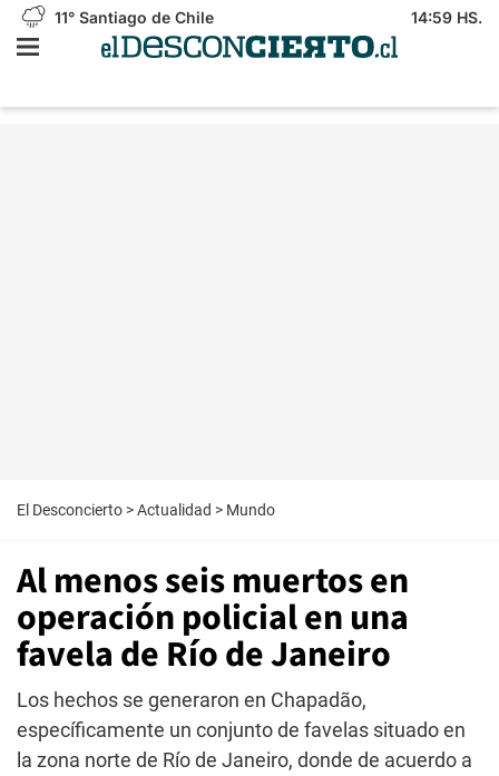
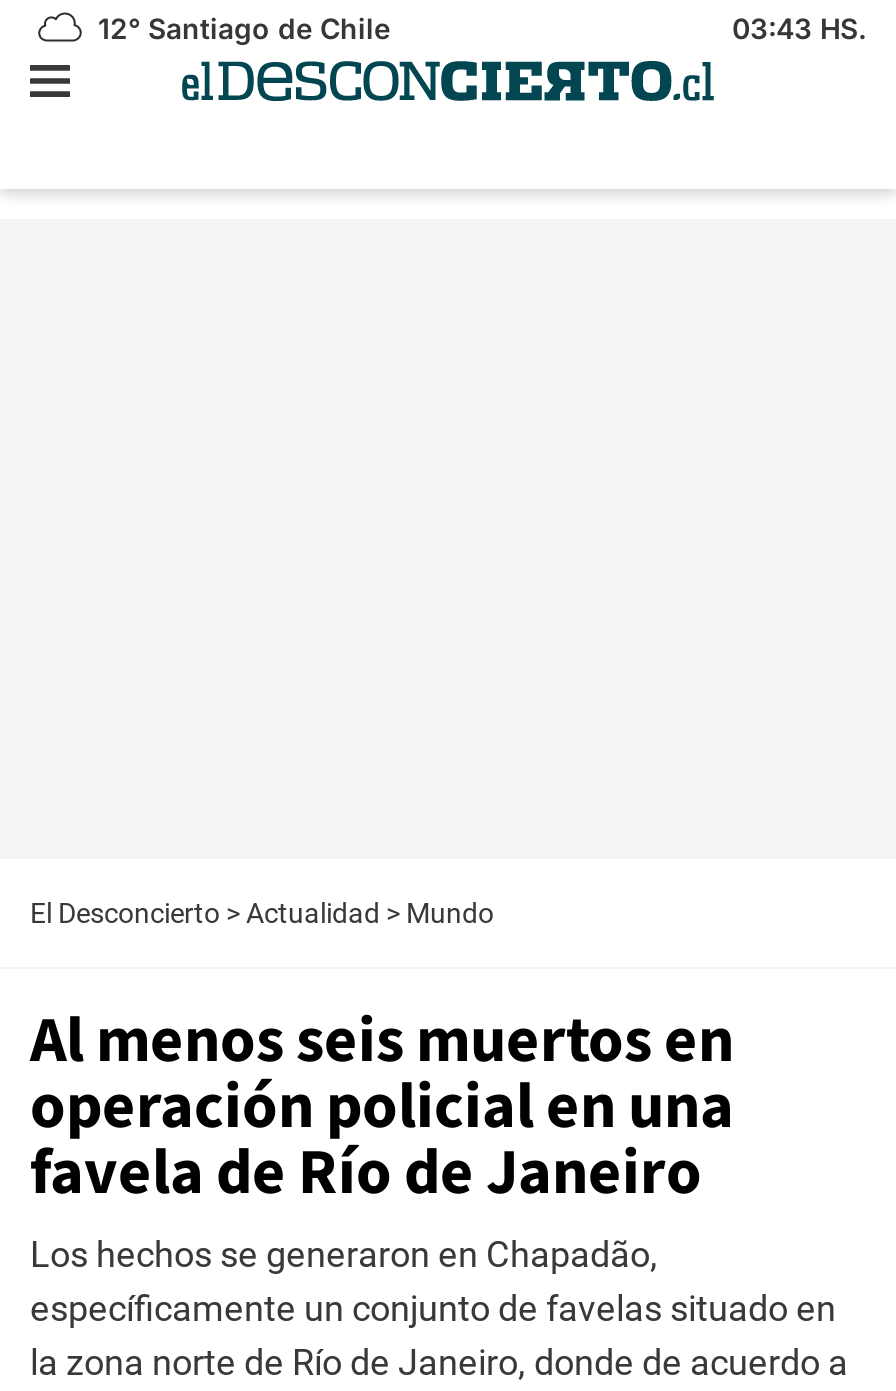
[50,8,214,27] 11° Santiago de Chile -> [90,11,390,45] 12° Santiago de Chile
[411,8,482,27] 14:59 HS. -> [732,11,866,45] 03:43 HS.

